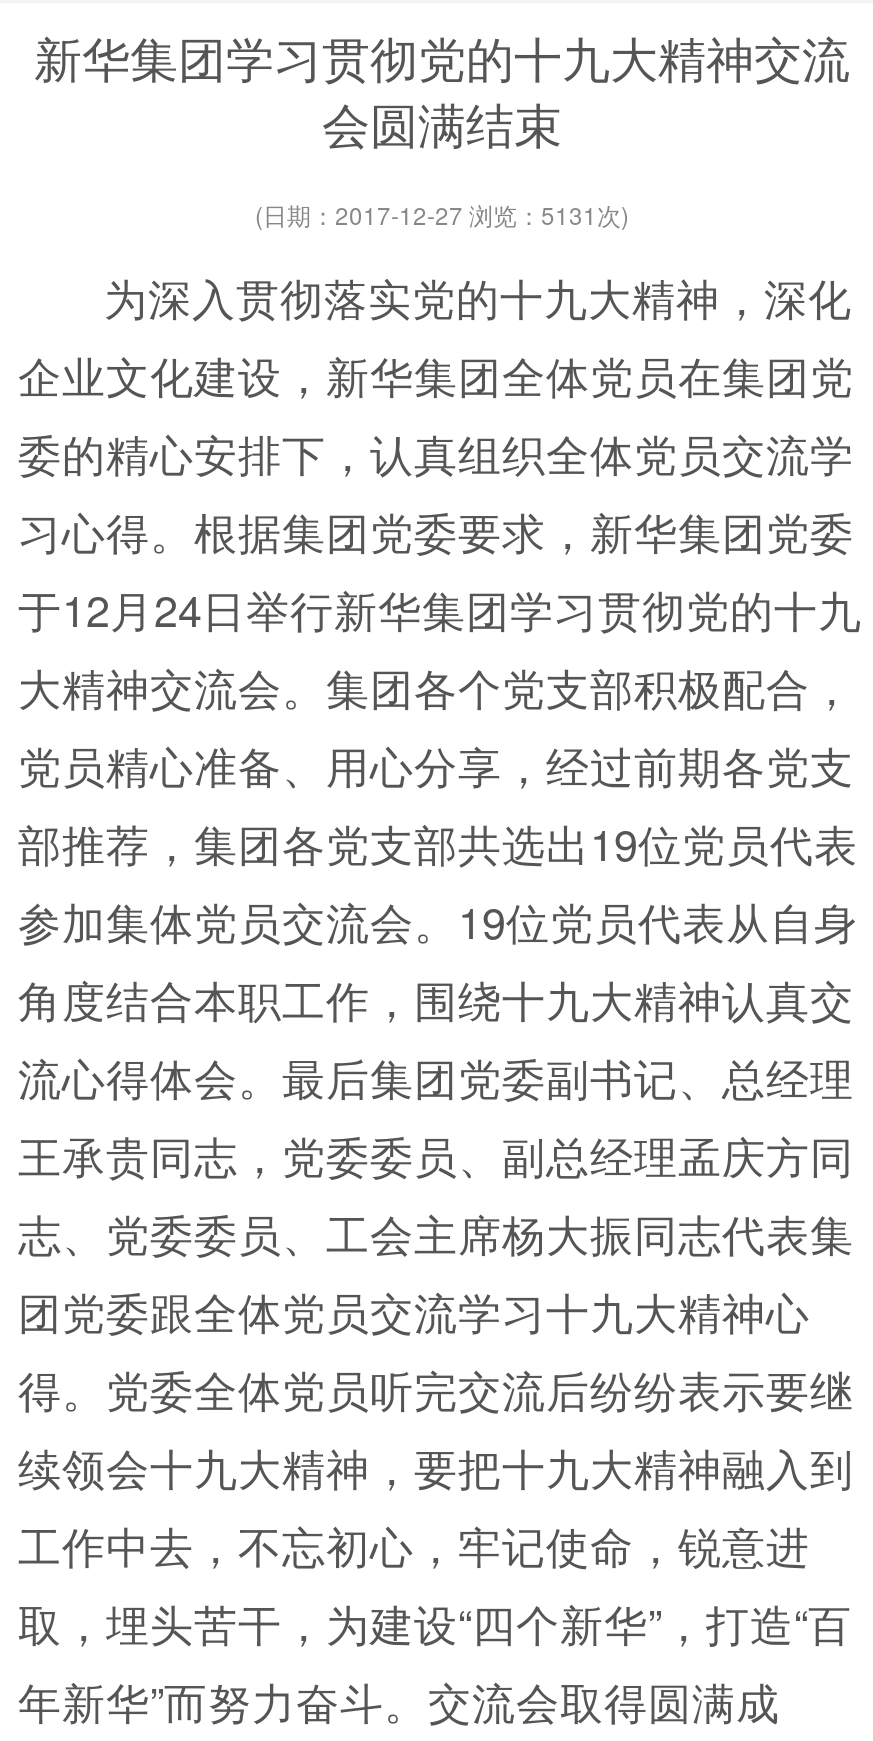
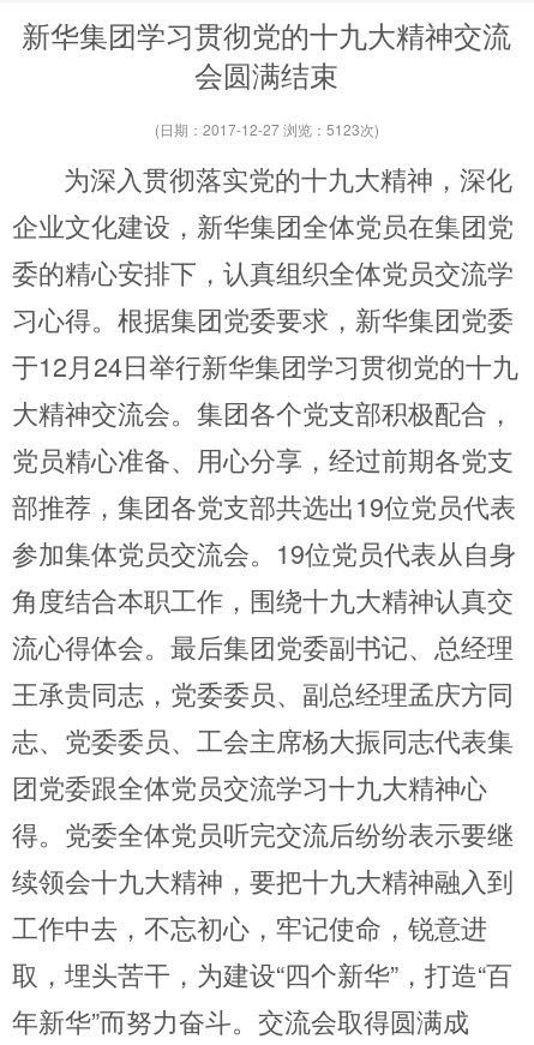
[255,196,629,230] (日期：2017-12-27 浏览：5131次) -> [154,118,379,139] (日期：2017-12-27 浏览：5123次)

